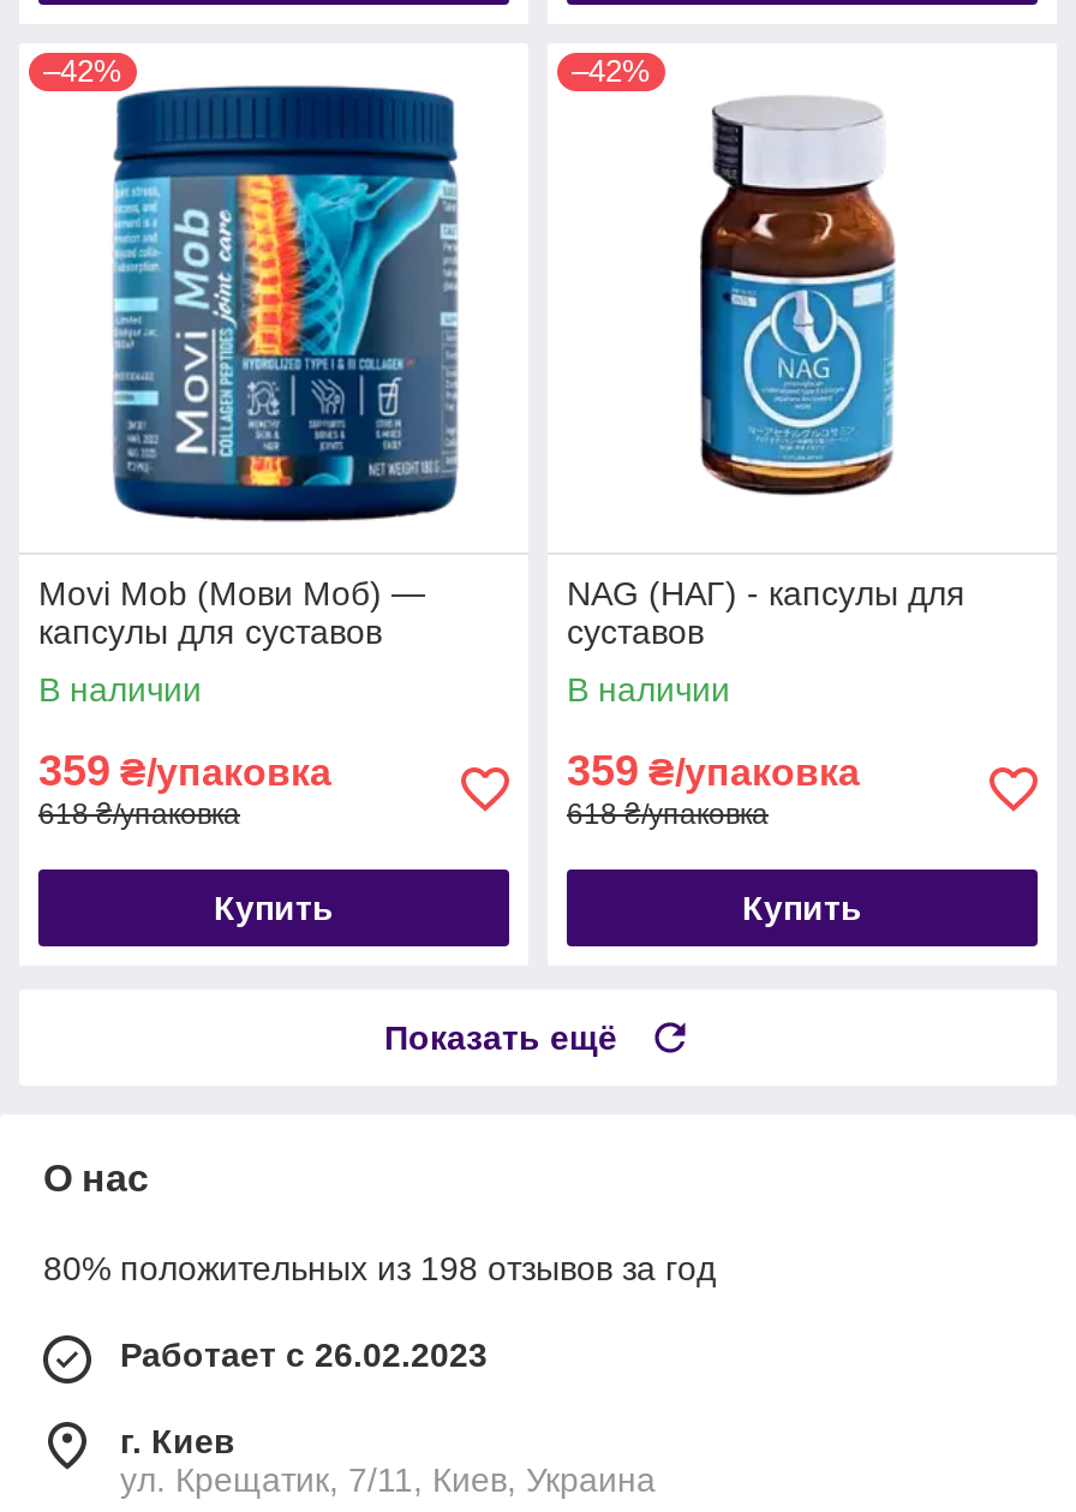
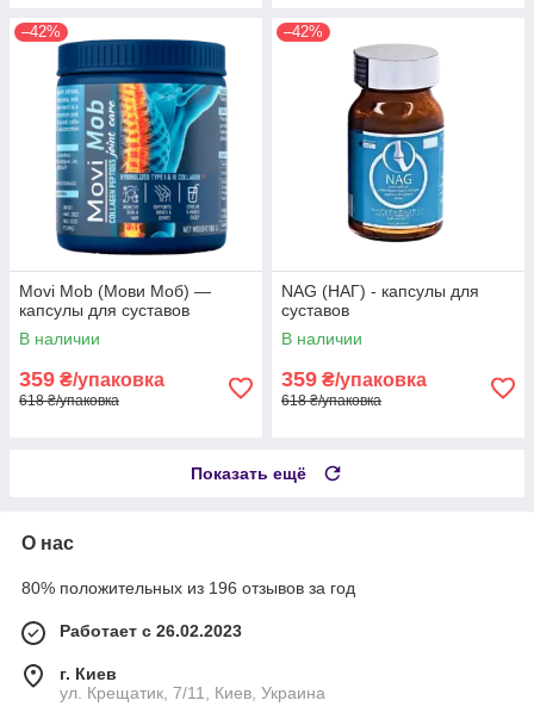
[214,890,334,928] Купить -> none
[742,890,862,928] Купить -> none
[43,1250,716,1288] 80% положительных из 198 отзывов за год -> [21,579,355,598] 80% положительных из 196 отзывов за год

